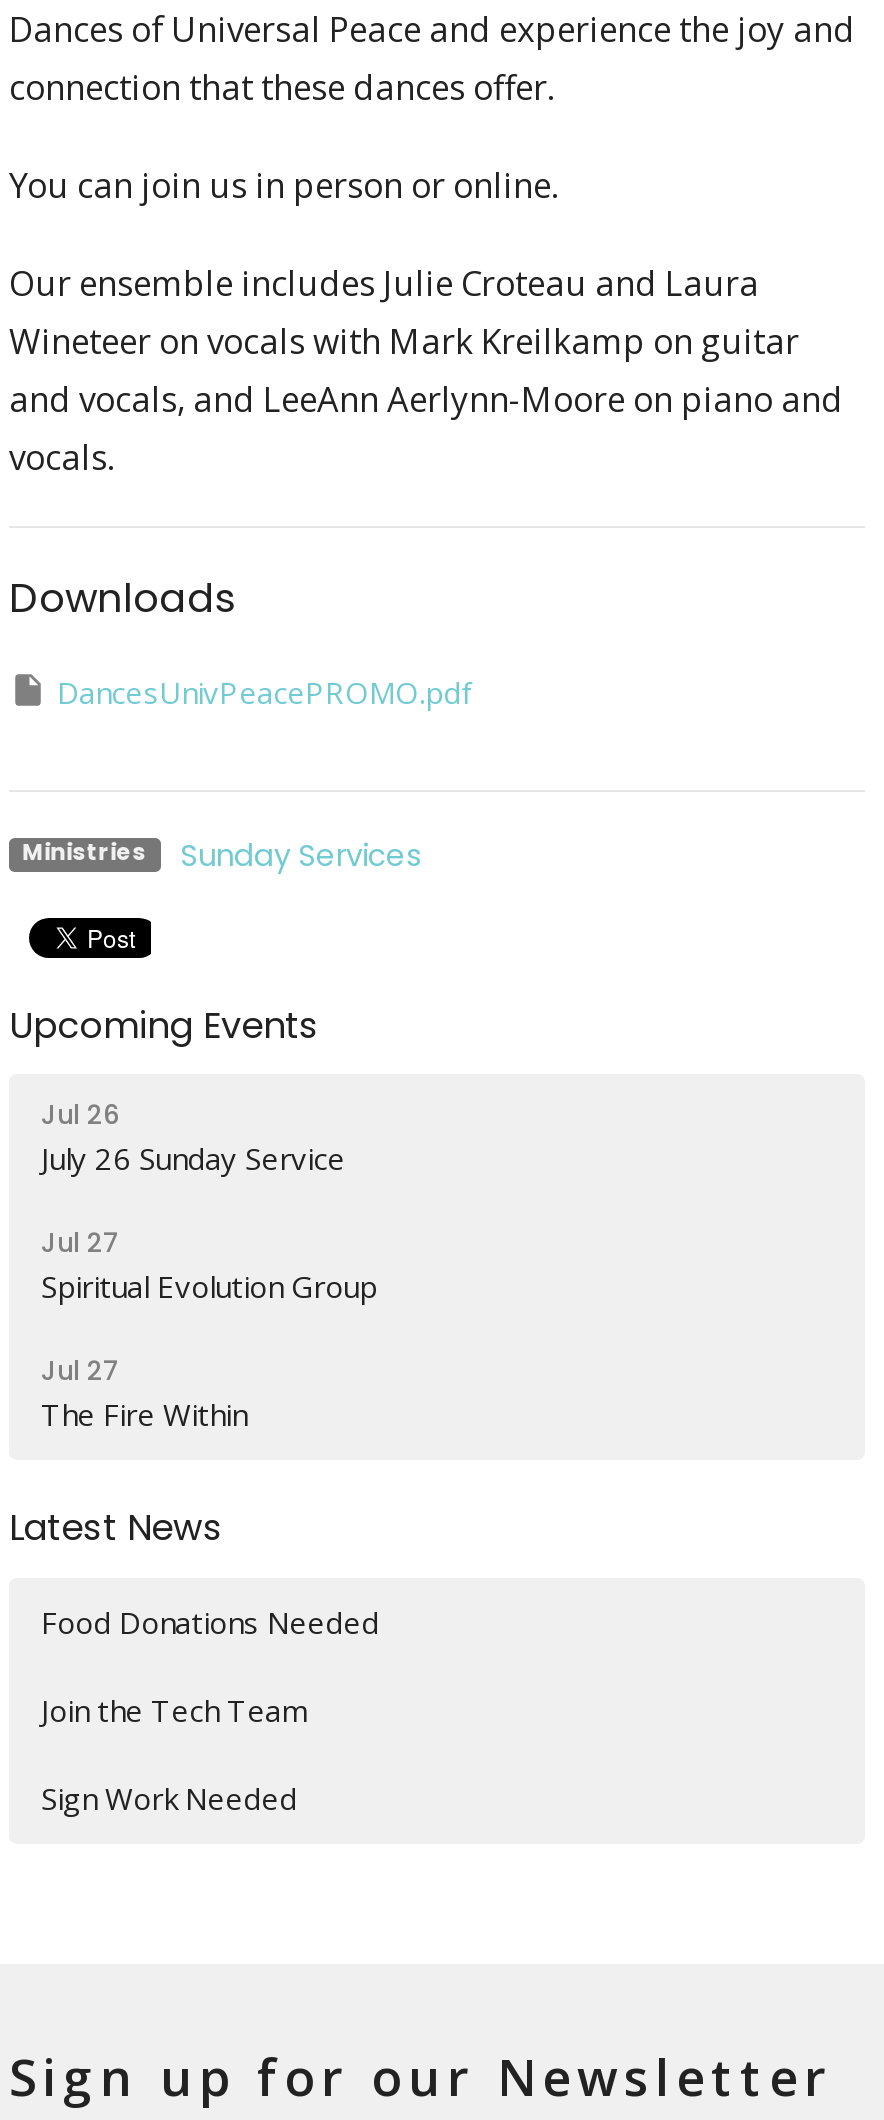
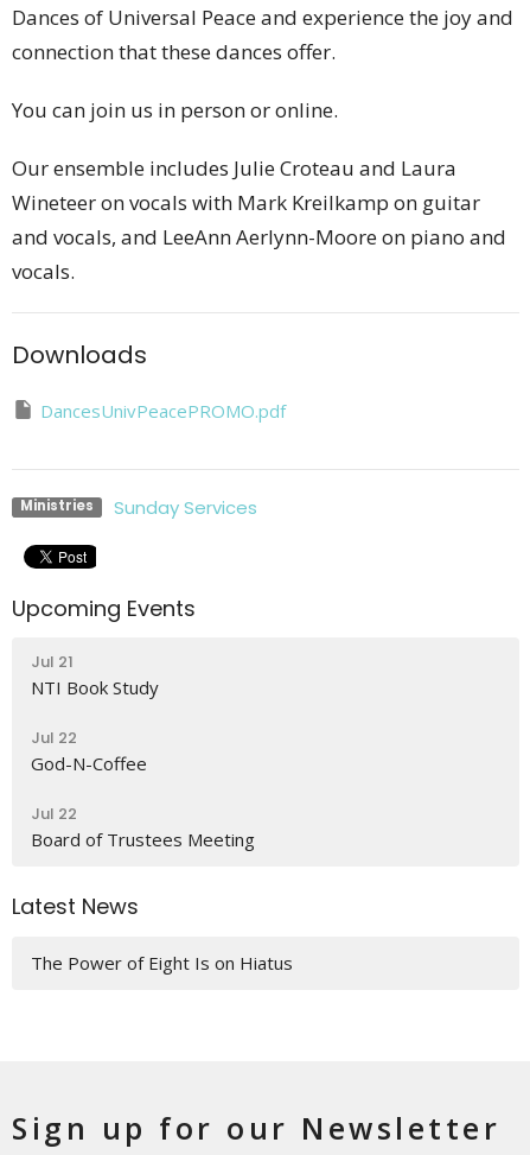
[41,1097,345,1179] Jul 26 | July 26 Sunday Service -> [31,651,159,700] Jul 21 | NTI Book Study
[41,1225,377,1307] Jul 27 | Spiritual Evolution Group -> [31,727,147,776] Jul 22 | God-N-Coffee
[41,1353,247,1435] Jul 27 | The Fire Within -> [31,803,255,852] Jul 22 | Board of Trustees Meeting
[41,1602,379,1818] Food Donations Needed | Join the Tech Team | Sign Work Needed -> [31,951,293,975] The Power of Eight Is on Hiatus

